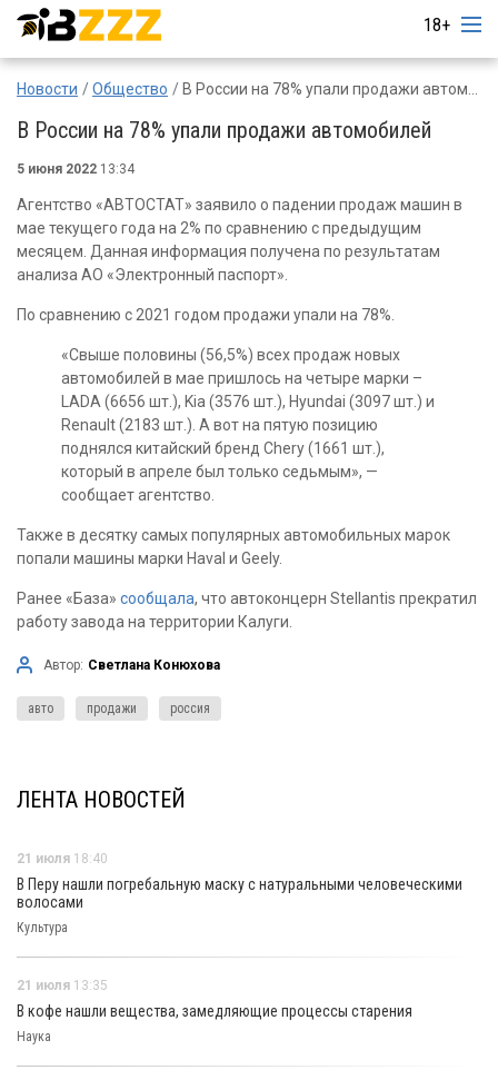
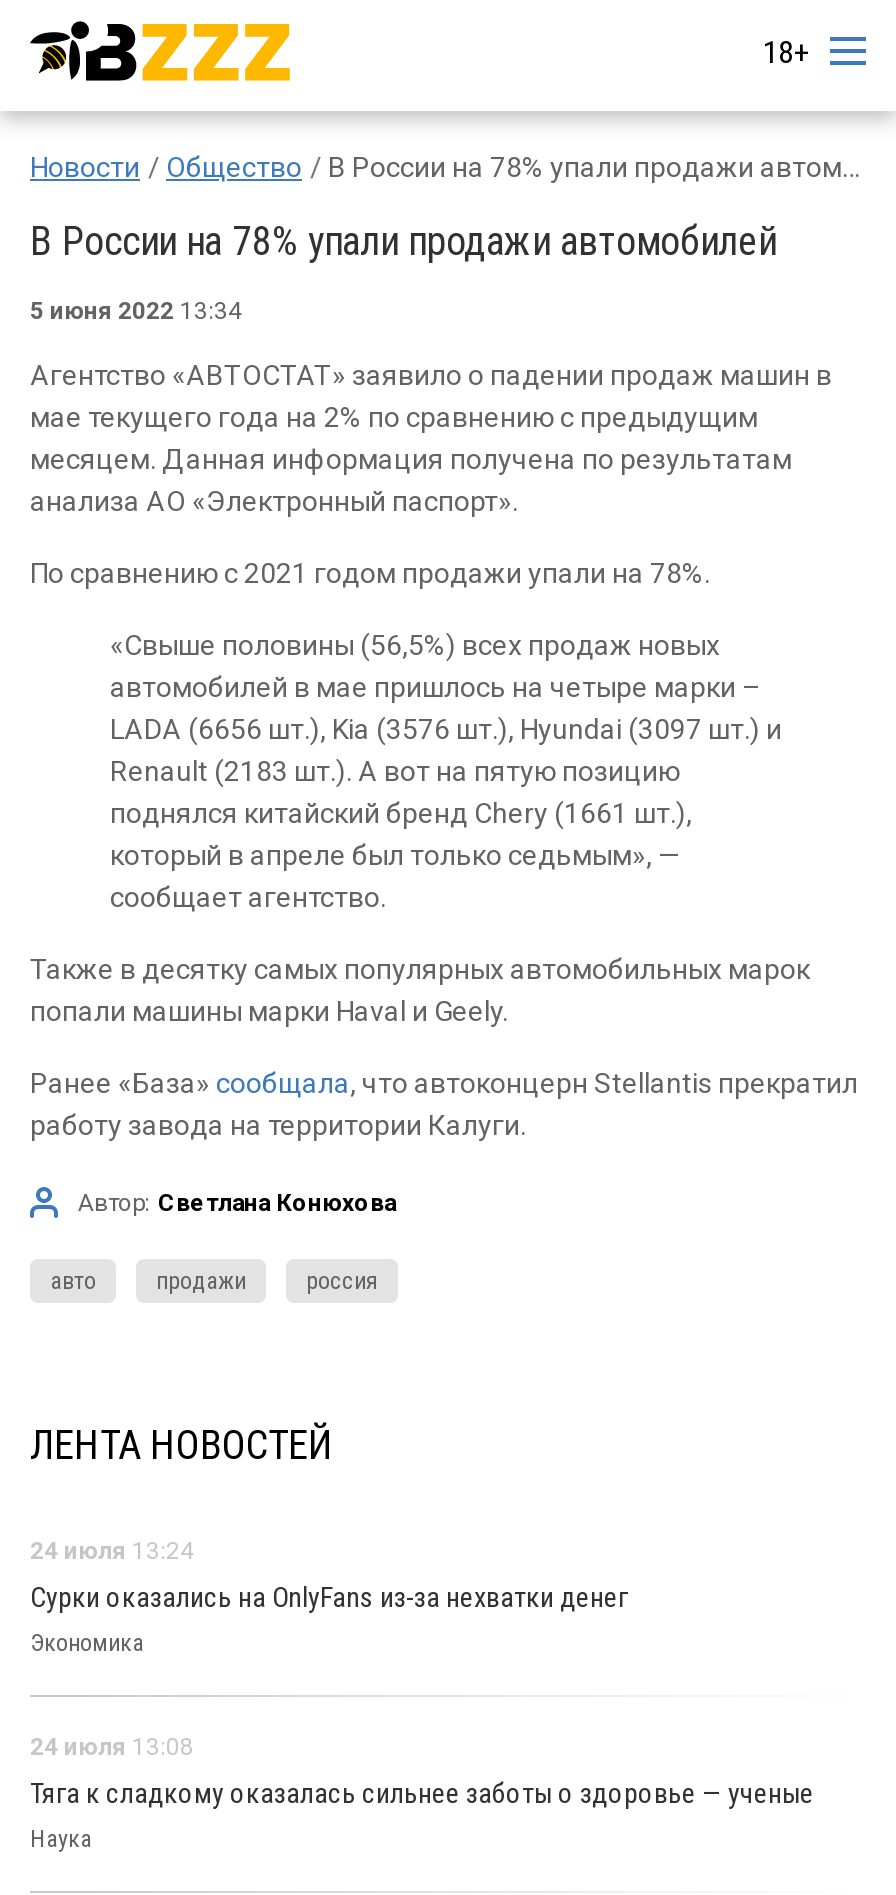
[17,851,108,866] 21 июля 18:40 -> [30,1537,194,1565] 24 июля 13:24
[17,875,462,911] В Перу нашли погребальную маску с натуральными человеческими | волосами -> [30,1581,628,1613] Сурки оказались на OnlyFans из-за нехватки денег
[17,920,68,935] Культура -> [30,1629,144,1657] Экономика
[17,978,108,993] 21 июля 13:35 -> [30,1733,194,1761] 24 июля 13:08
[17,1002,412,1020] В кофе нашли вещества, замедляющие процессы старения -> [30,1777,814,1809] Тяга к сладкому оказалась сильнее заботы о здоровье — ученые

